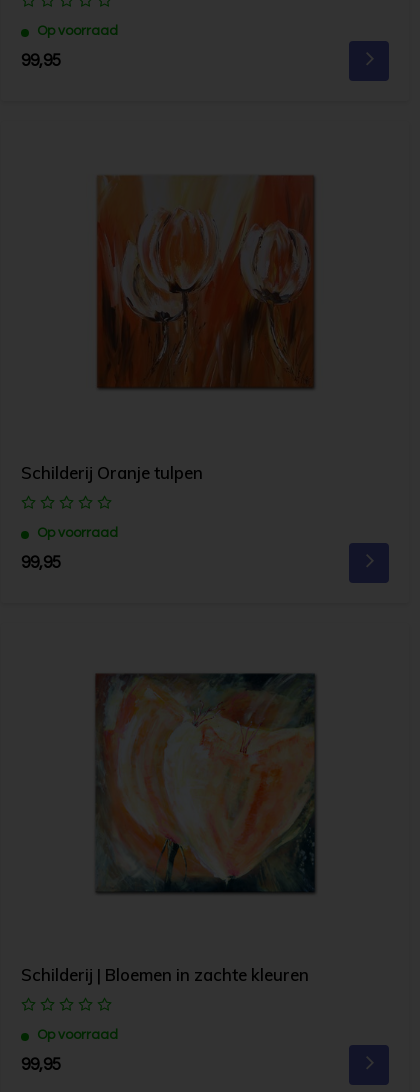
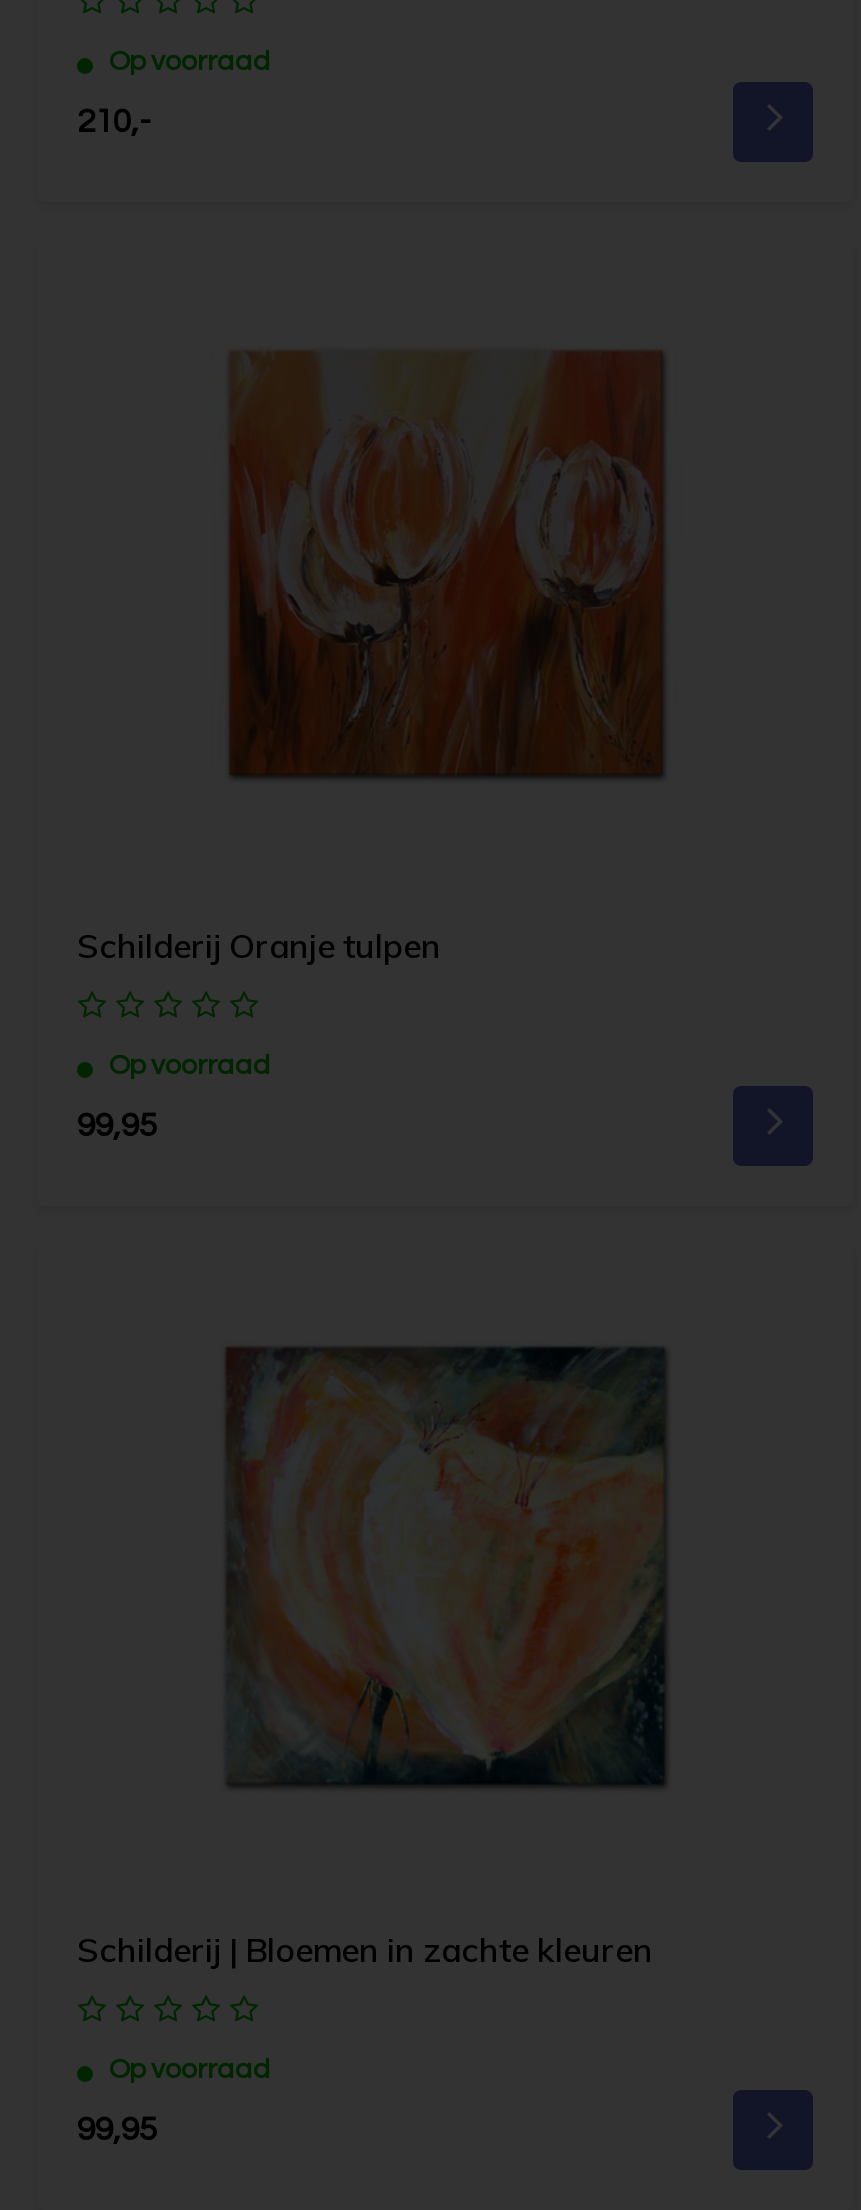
[21,51,61,69] 99,95 -> [77,103,151,139] 210,-

